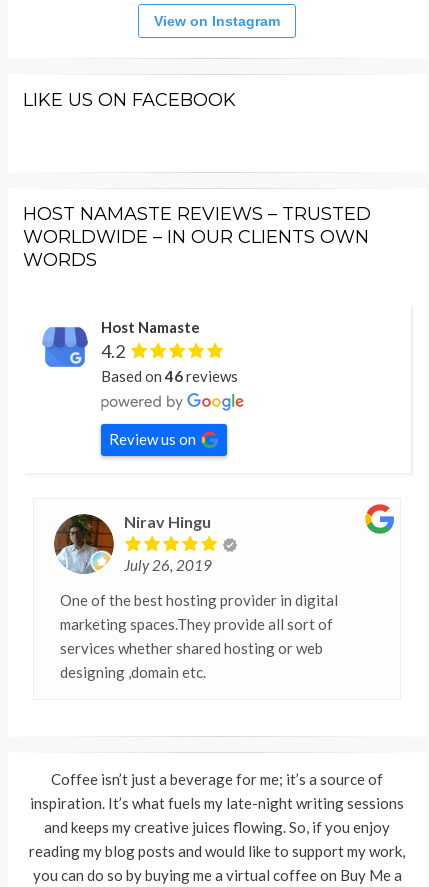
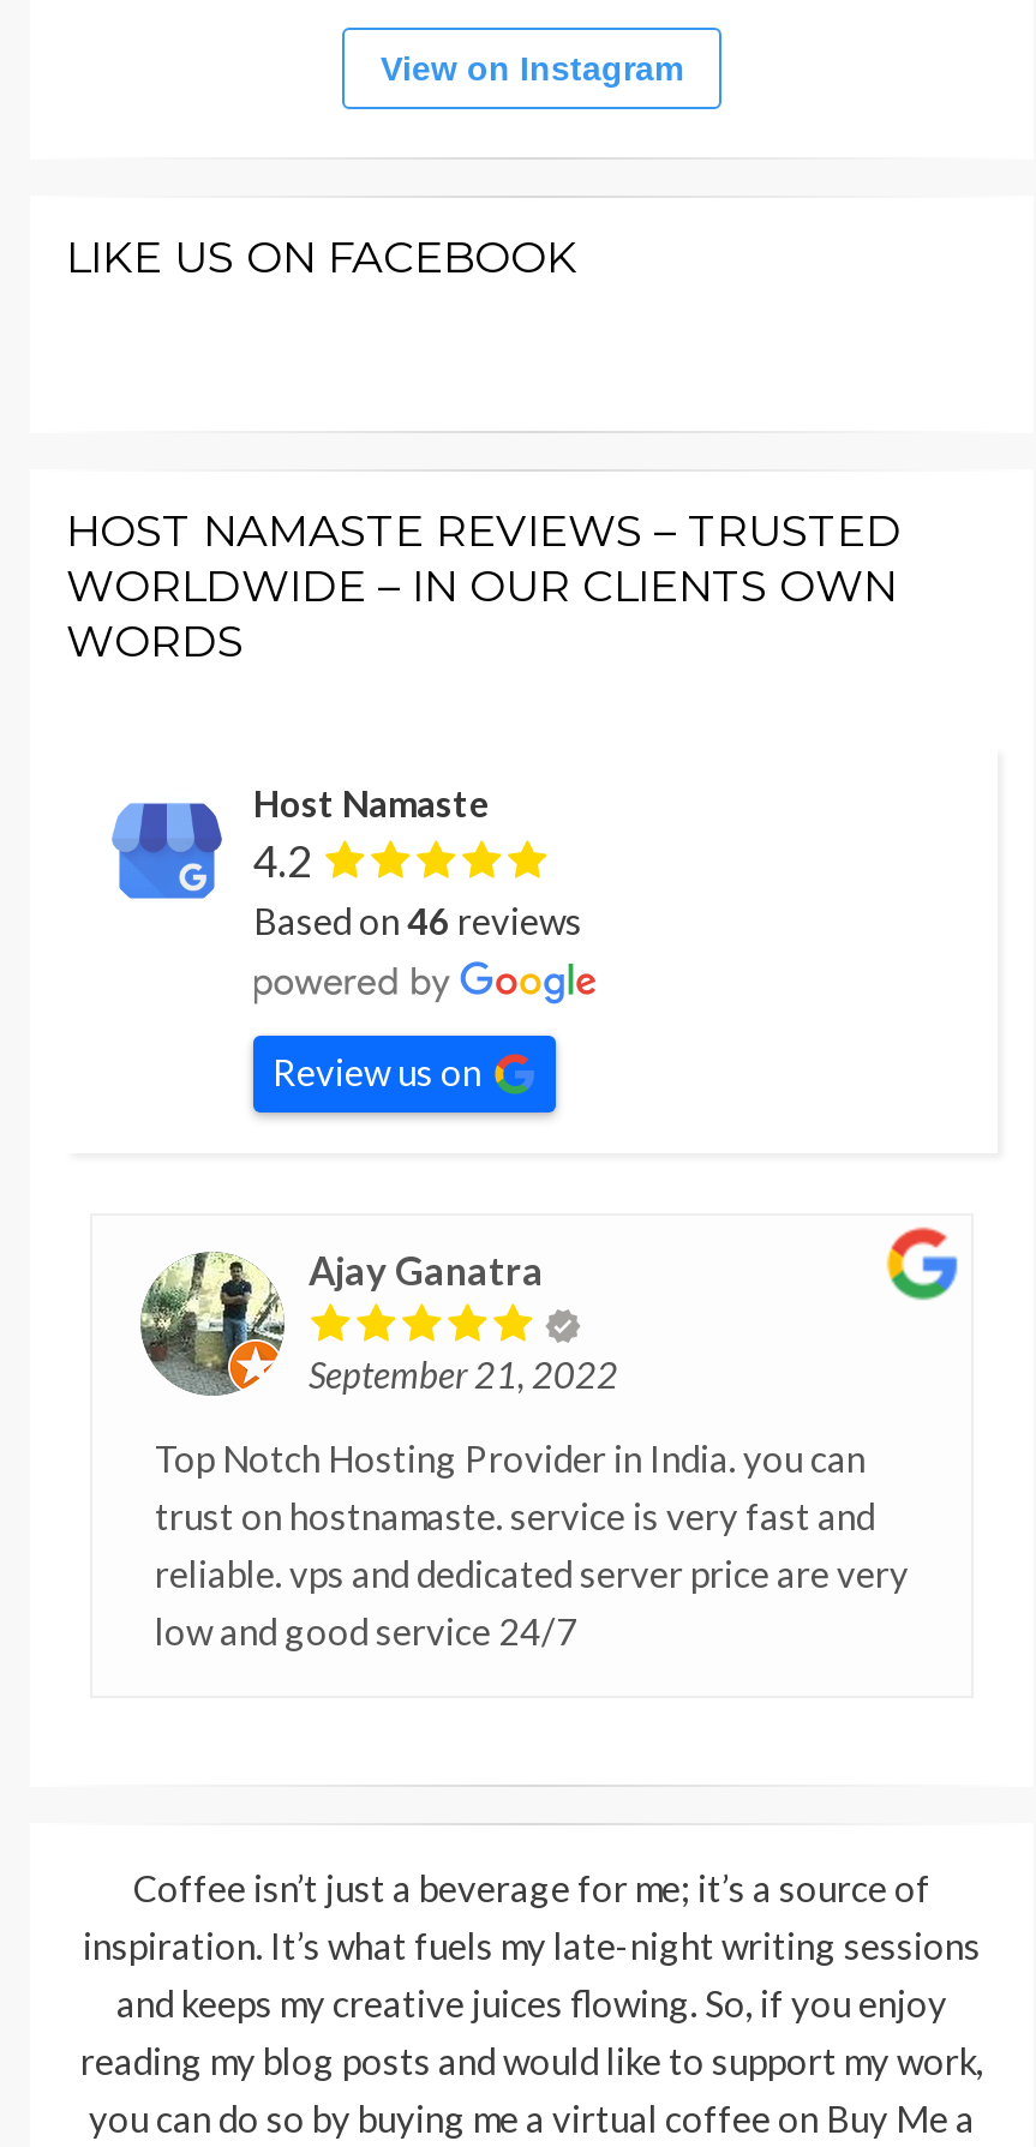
[54,512,211,572] [image] | Nirav Hingu -> [138,1247,544,1393] [image] | Ajay Ganatra
[124,556,212,574] July 26, 2019 -> [309,1353,618,1396] September 21, 2022
[60,591,338,681] One of the best hosting provider in digital | marketing spaces.They provide all sort of | services whether shared hosting or web | designing ,domain etc. -> [155,1437,909,1653] Top Notch Hosting Provider in India. you can | trust on hostnamaste. service is very fast and | reliable. vps and dedicated server price are very | low and good service 24/7

